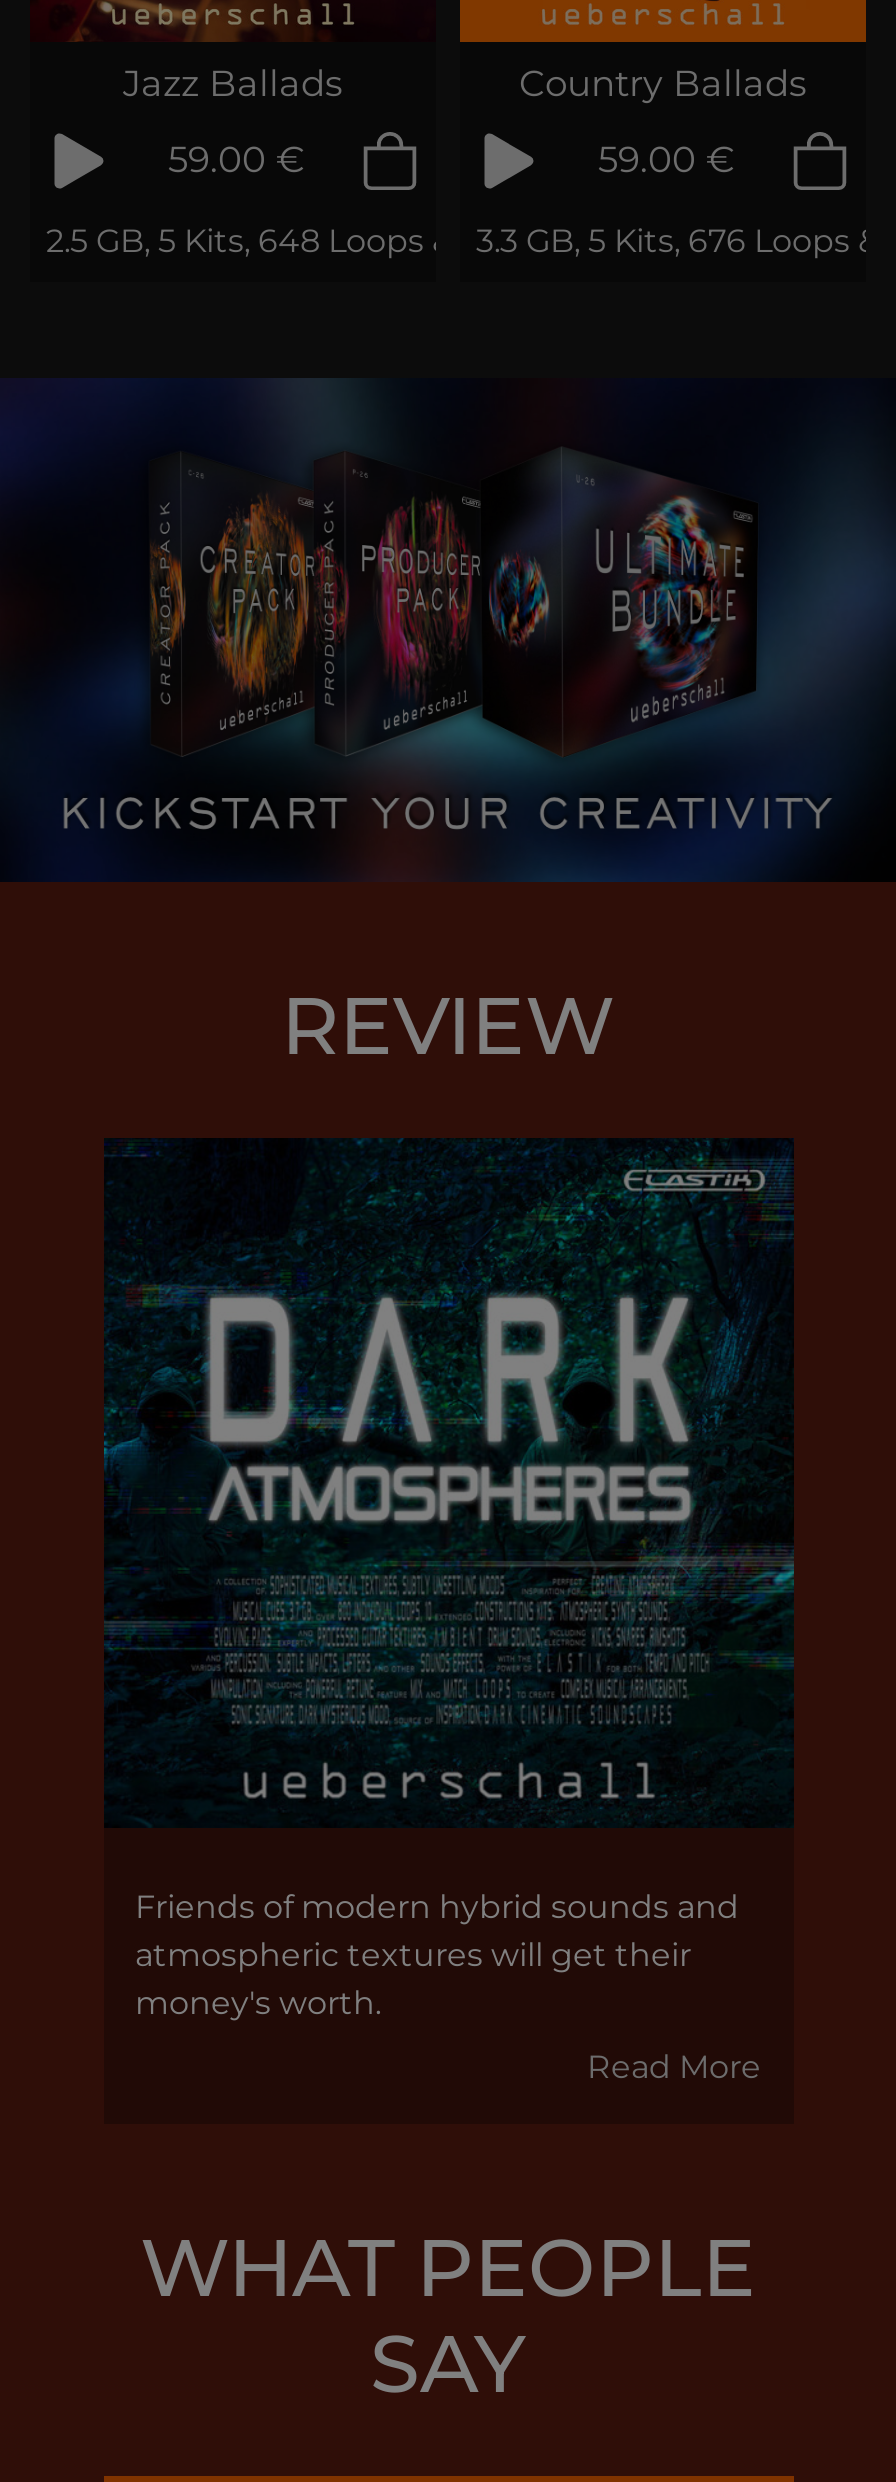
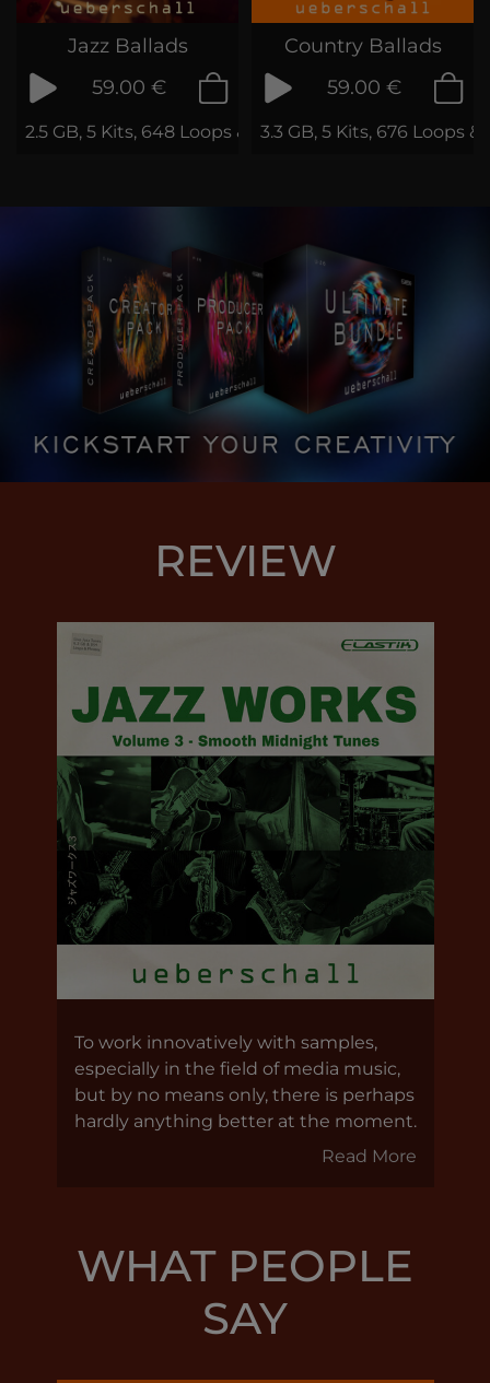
[102,1136,796,2022] [image] | Friends of modern hybrid sounds and | atmospheric textures will get their | money's worth. -> [56,621,435,1131] [image] | To work innovatively with samples, | especially in the field of media music, | but by no means only, there is perhaps | hardly anything better at the moment.

